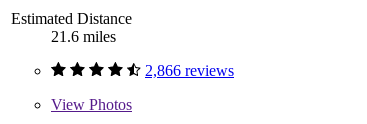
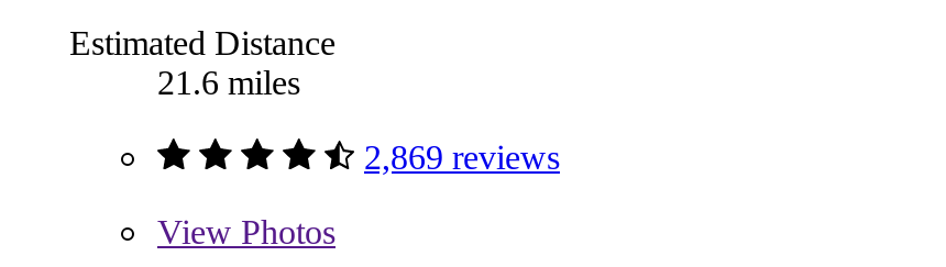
[145,61,234,78] 2,866 reviews -> [364,137,560,175] 2,869 reviews

